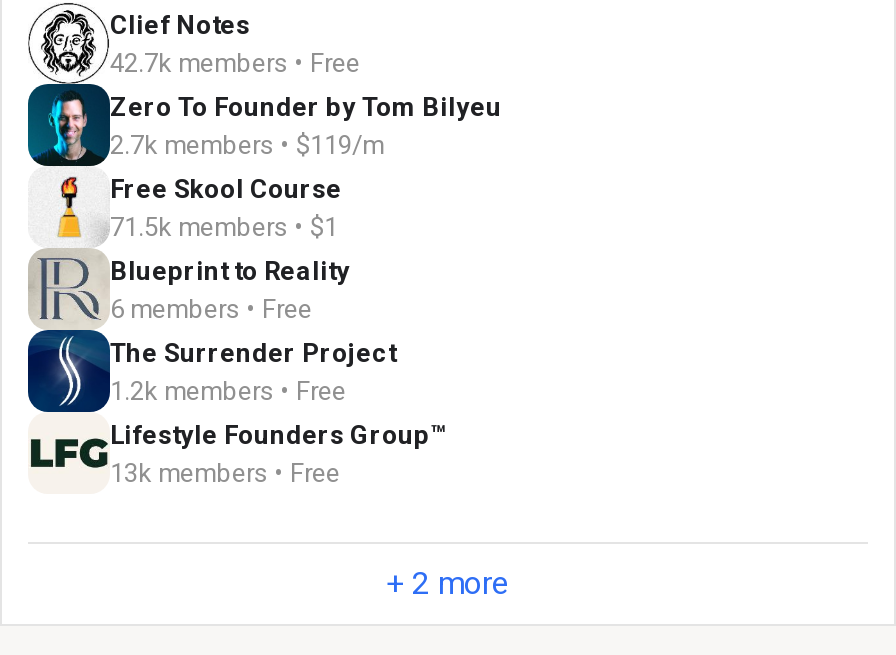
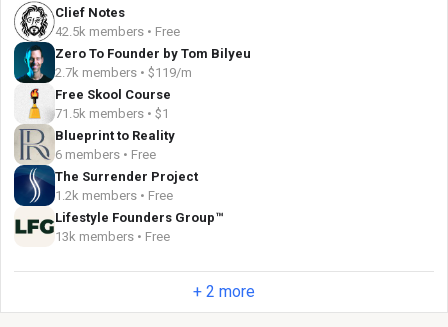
[110,48,360,78] 42.7k members • Free -> [55,24,180,39] 42.5k members • Free

